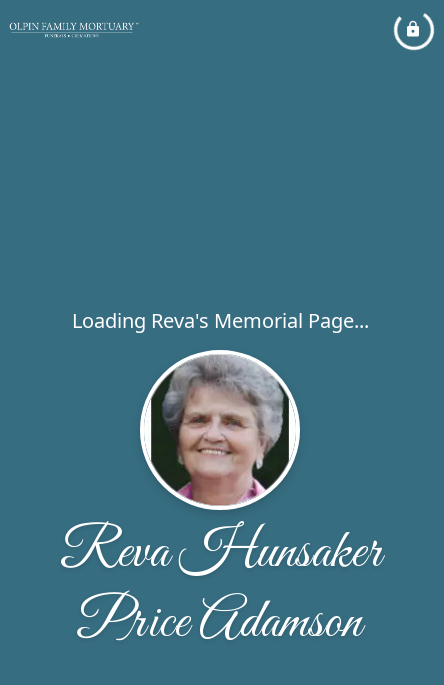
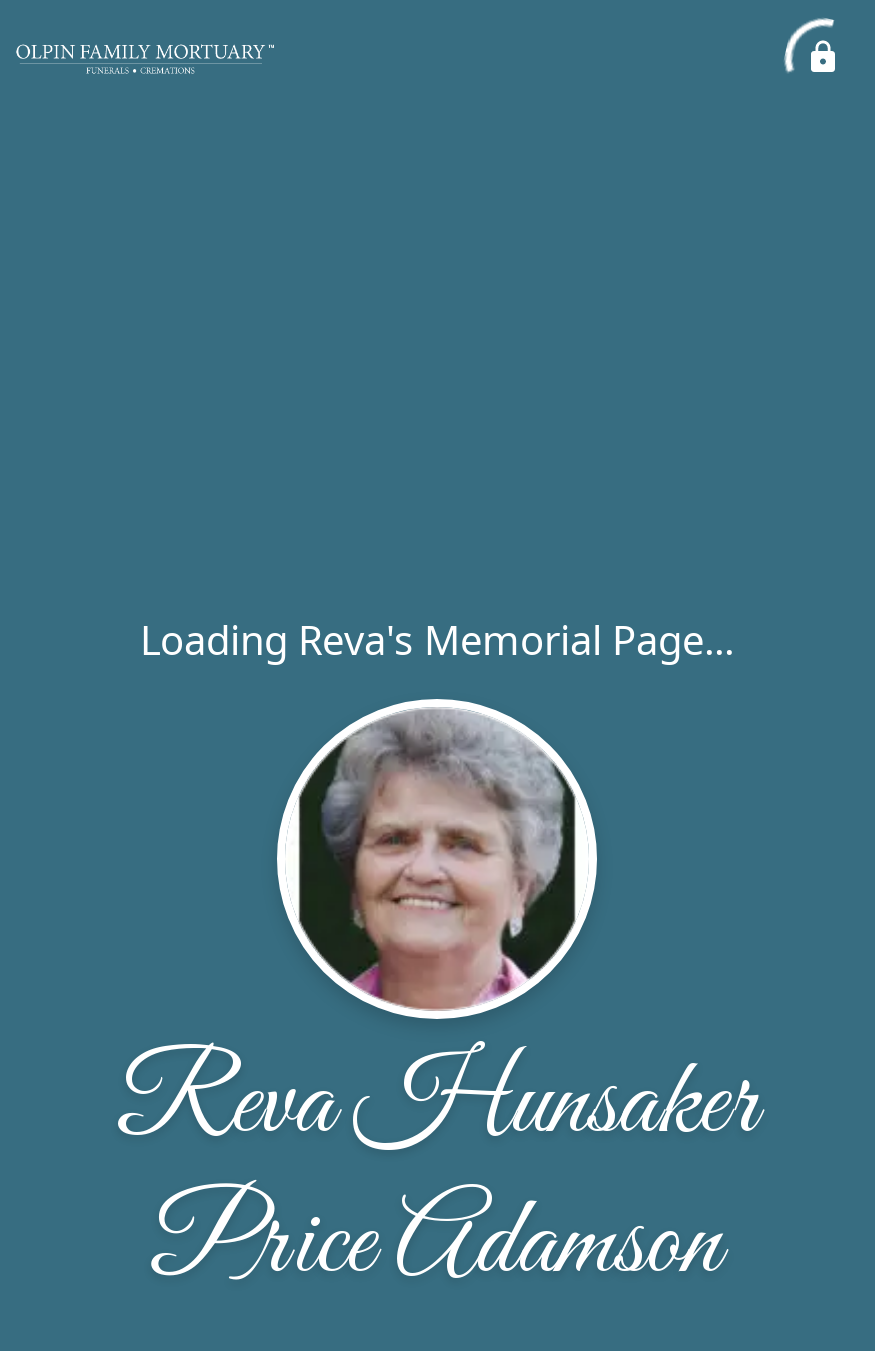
[395,10,435,51] [image] -> [789,17,865,99] [image]

